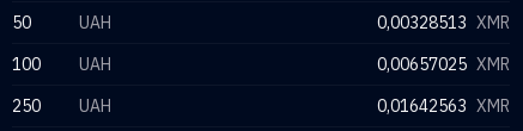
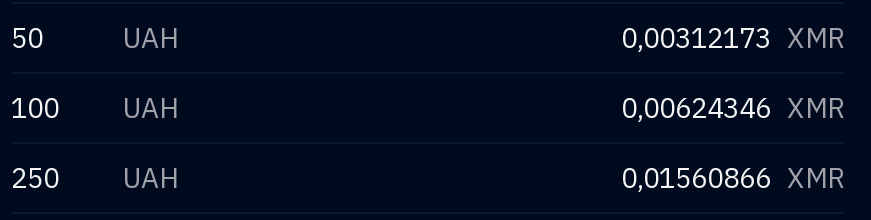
[377,12,510,33] 0,00328513 XMR -> [621,20,843,56] 0,00312173 XMR
[377,54,510,75] 0,00657025 XMR -> [621,90,843,126] 0,00624346 XMR
[377,95,510,117] 0,01642563 XMR -> [621,160,843,196] 0,01560866 XMR

